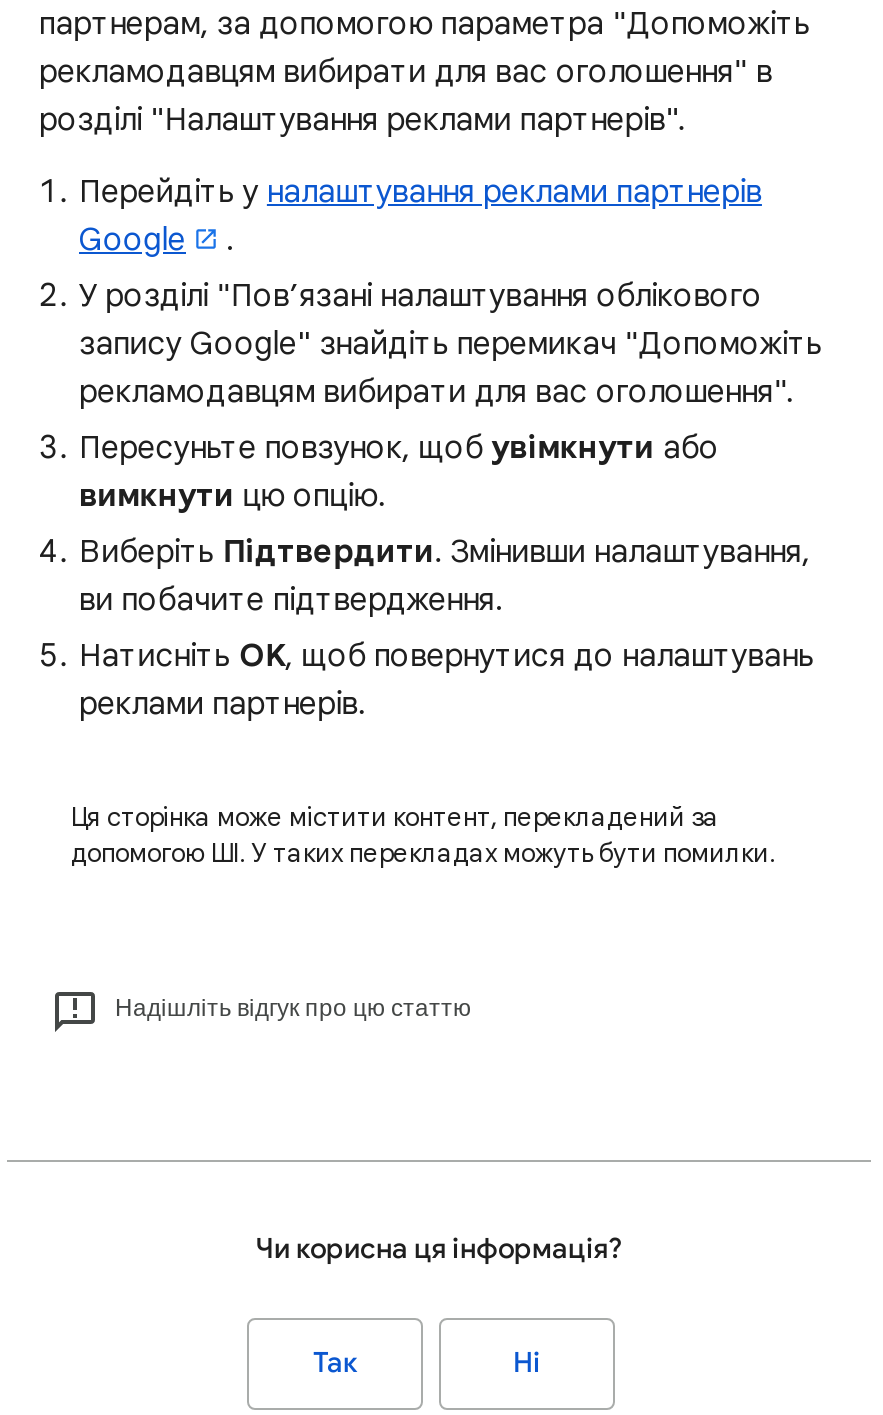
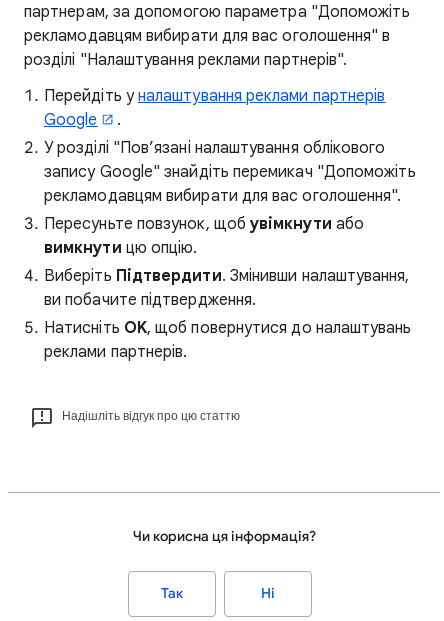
[71,800,775,870] Ця сторінка може містити контент, перекладений за | допомогою ШІ. У таких перекладах можуть бути помилки. -> none

